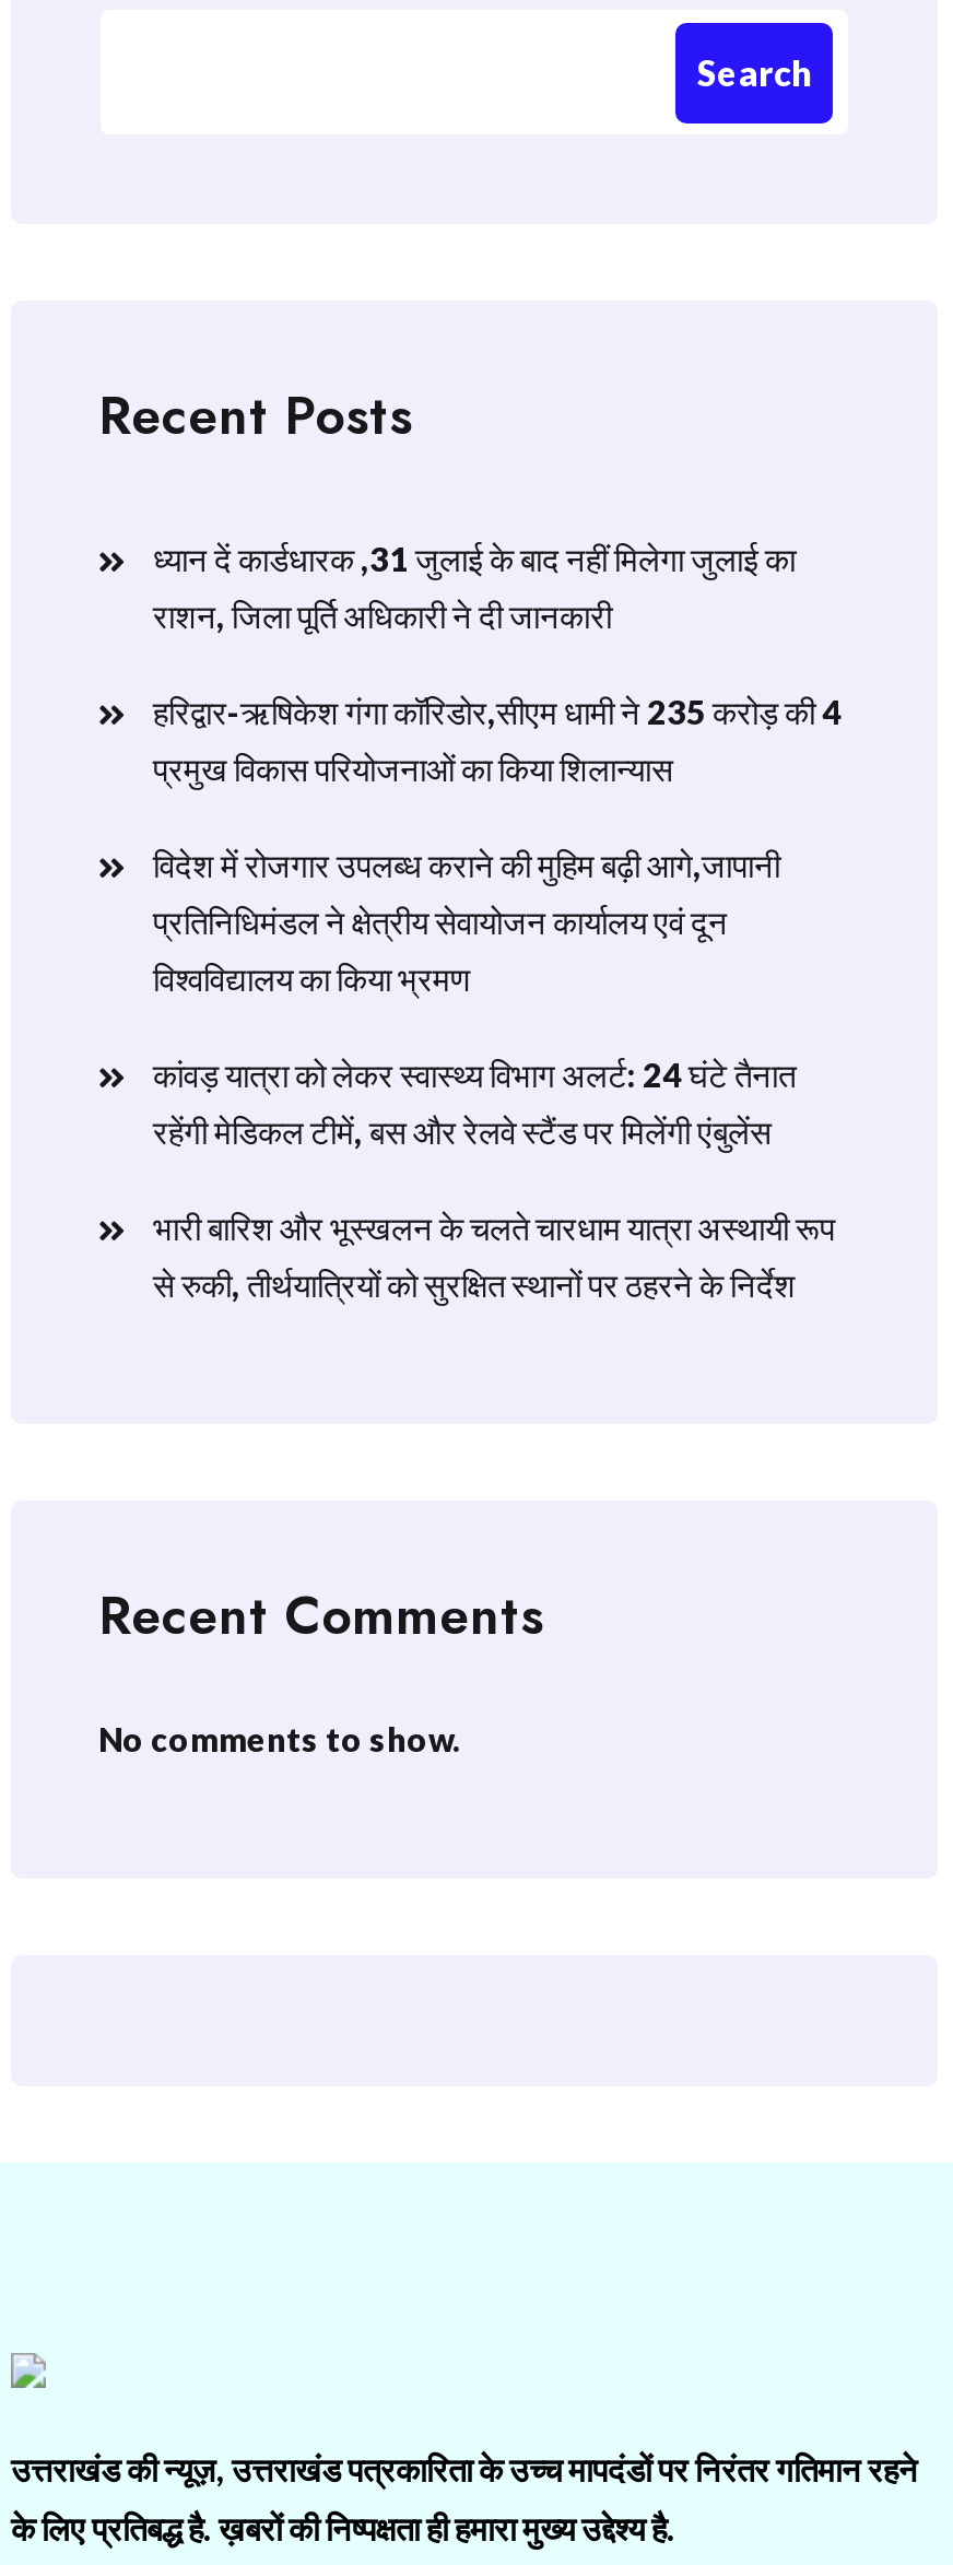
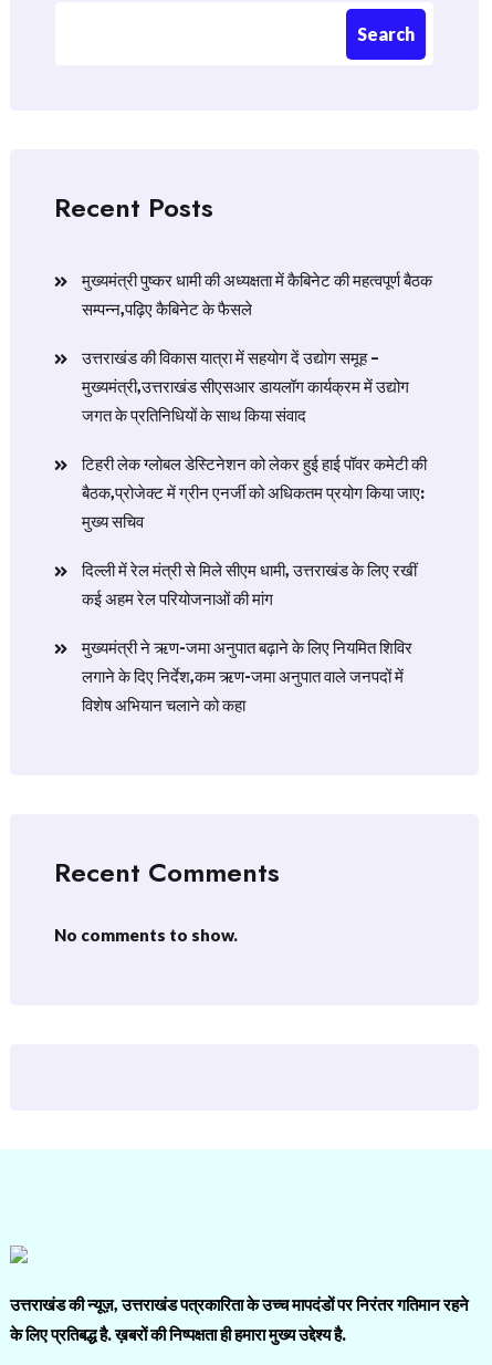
[153,539,796,635] ध्यान दें कार्डधारक ,31 जुलाई के बाद नहीं मिलेगा जुलाई का | राशन, जिला पूर्ति अधिकारी ने दी जानकारी -> [82,270,432,319] मुख्यमंत्री पुष्कर धामी की अध्यक्षता में कैबिनेट की महत्वपूर्ण बैठक | सम्पन्न,पढ़िए कैबिनेट के फैसले
[153,692,842,788] हरिद्वार-ऋषिकेश गंगा कॉरिडोर,सीएम धामी ने 235 करोड़ की 4 | प्रमुख विकास परियोजनाओं का किया शिलान्यास -> [82,347,409,425] उत्तराखंड की विकास यात्रा में सहयोग दें उद्योग समूह – | मुख्यमंत्री,उत्तराखंड सीएसआर डायलॉग कार्यक्रम में उद्योग | जगत के प्रतिनिधियों के साथ किया संवाद
[153,845,780,998] विदेश में रोजगार उपलब्ध कराने की मुहिम बढ़ी आगे,जापानी | प्रतिनिधिमंडल ने क्षेत्रीय सेवायोजन कार्यालय एवं दून | विश्वविद्यालय का किया भ्रमण -> [82,454,427,531] टिहरी लेक ग्लोबल डेस्टिनेशन को लेकर हुई हाई पॉवर कमेटी की | बैठक,प्रोजेक्ट में ग्रीन एनर्जी को अधिकतम प्रयोग किया जाए: | मुख्य सचिव
[153,1055,796,1151] कांवड़ यात्रा को लेकर स्वास्थ्य विभाग अलर्ट: 24 घंटे तैनात | रहेंगी मेडिकल टीमें, बस और रेलवे स्टैंड पर मिलेंगी एंबुलेंस -> [82,560,417,608] दिल्ली में रेल मंत्री से मिले सीएम धामी, उत्तराखंड के लिए रखीं | कई अहम रेल परियोजनाओं की मांग
[153,1208,835,1304] भारी बारिश और भूस्खलन के चलते चारधाम यात्रा अस्थायी रूप | से रुकी, तीर्थयात्रियों को सुरक्षित स्थानों पर ठहरने के निर्देश -> [82,637,412,715] मुख्यमंत्री ने ऋण-जमा अनुपात बढ़ाने के लिए नियमित शिविर | लगाने के दिए निर्देश,कम ऋण-जमा अनुपात वाले जनपदों में | विशेष अभियान चलाने को कहा

